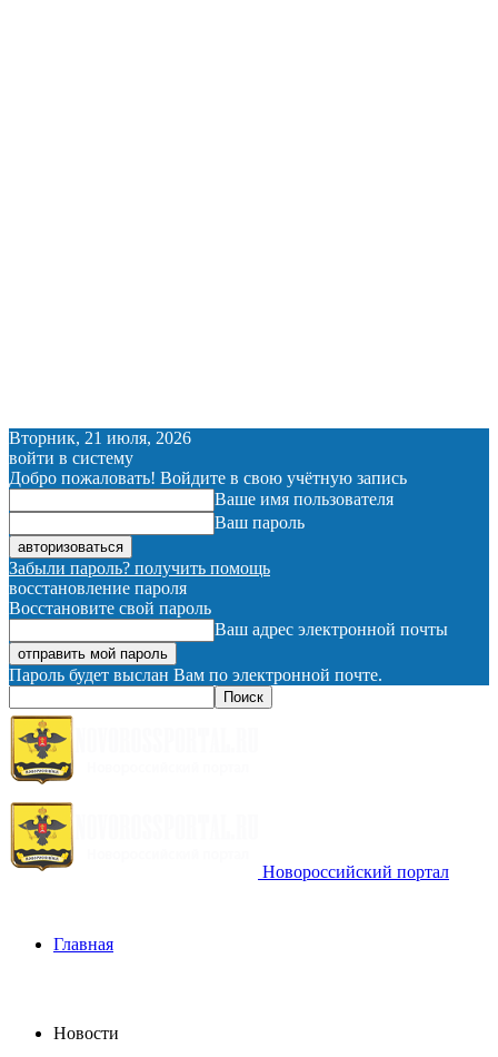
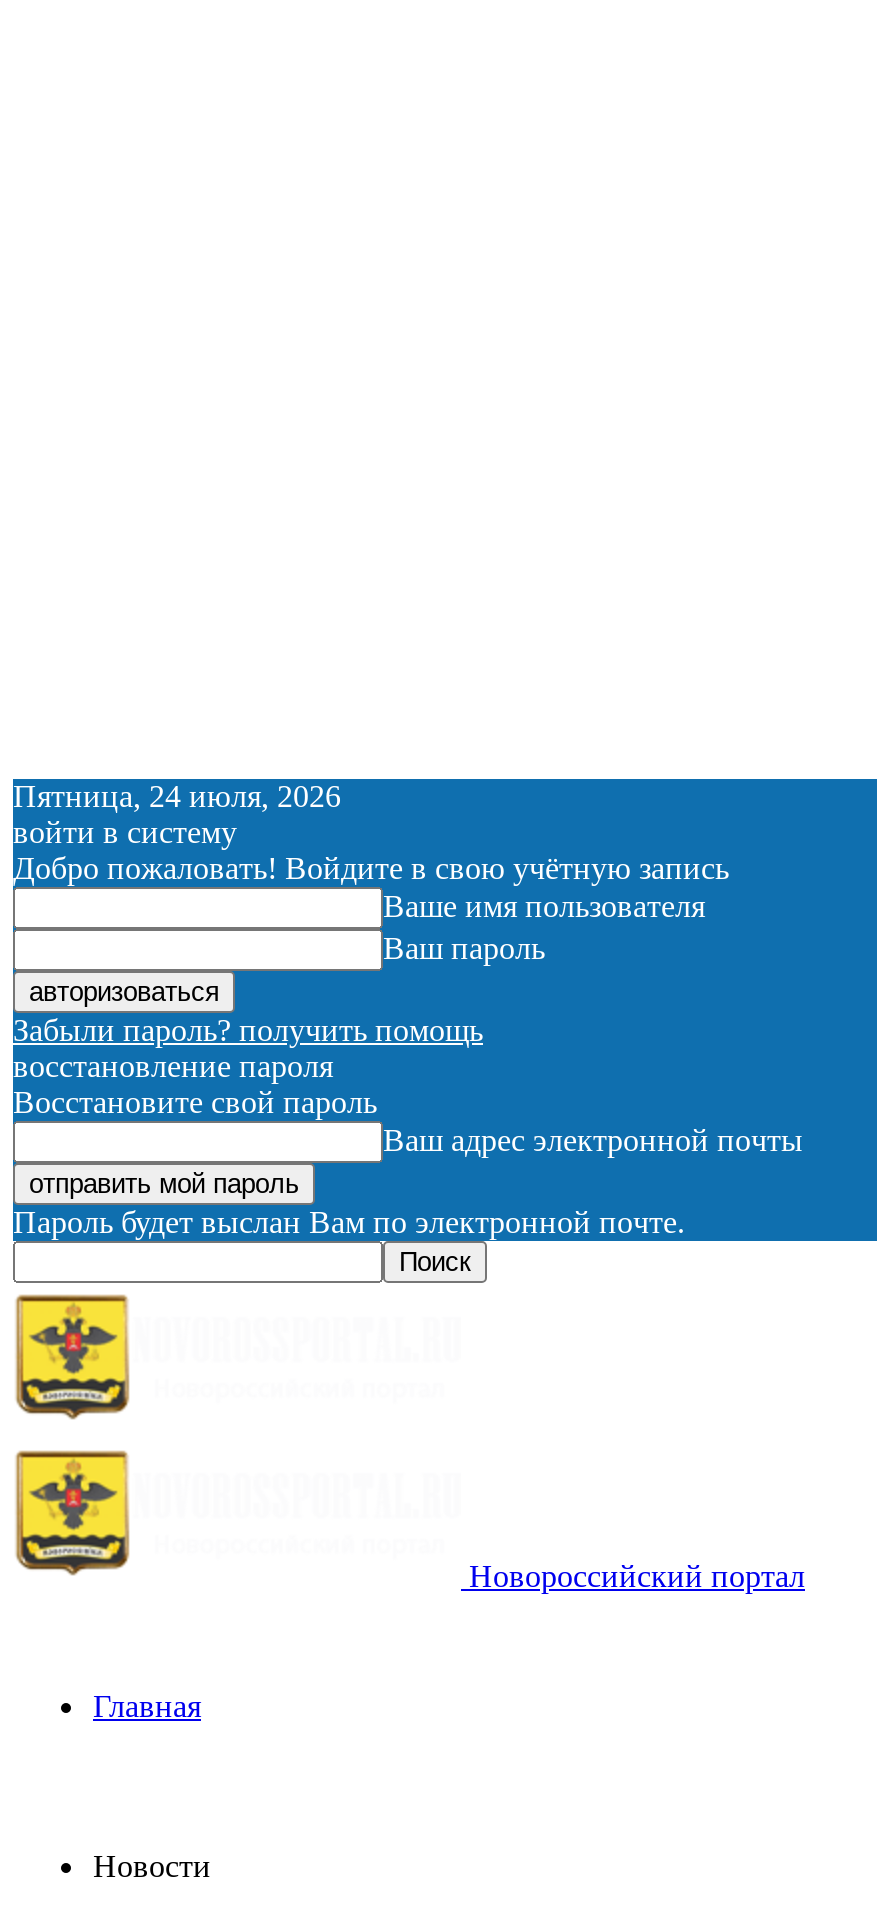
[9,428,191,447] Вторник, 21 июля, 2026 -> [13,779,341,813] Пятница, 24 июля, 2026

